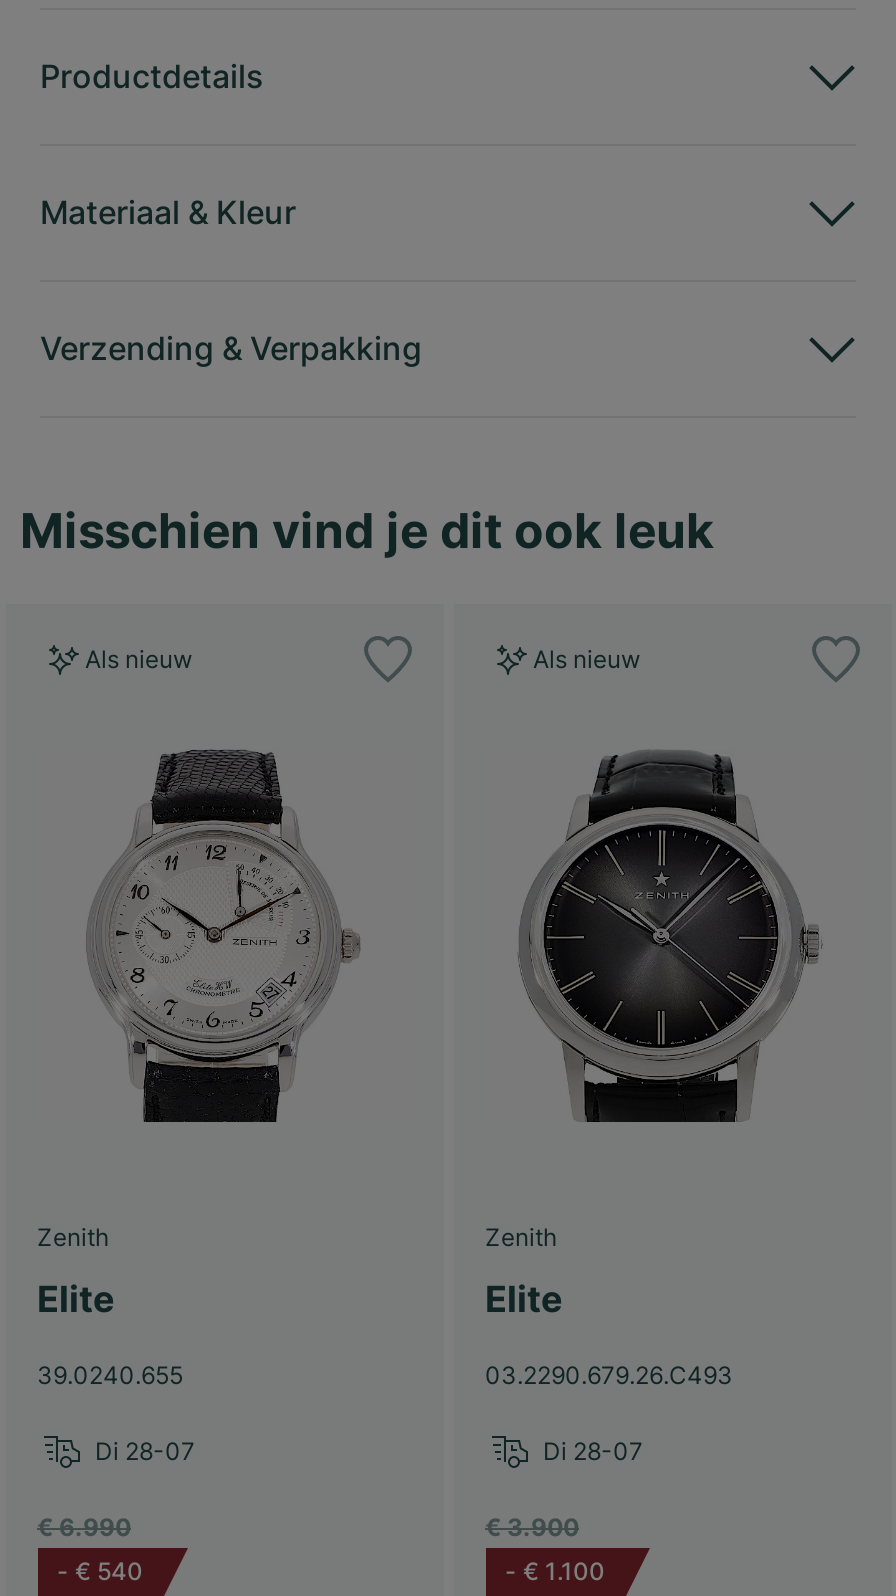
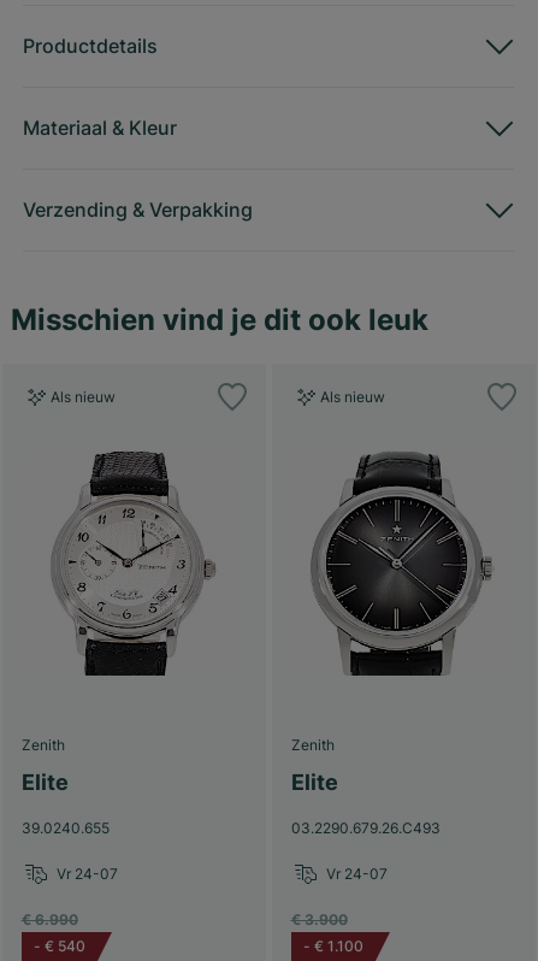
[95,1436,195,1466] Di 28-07 -> [56,865,117,883] Vr 24-07
[543,1436,643,1466] Di 28-07 -> [326,865,387,883] Vr 24-07

